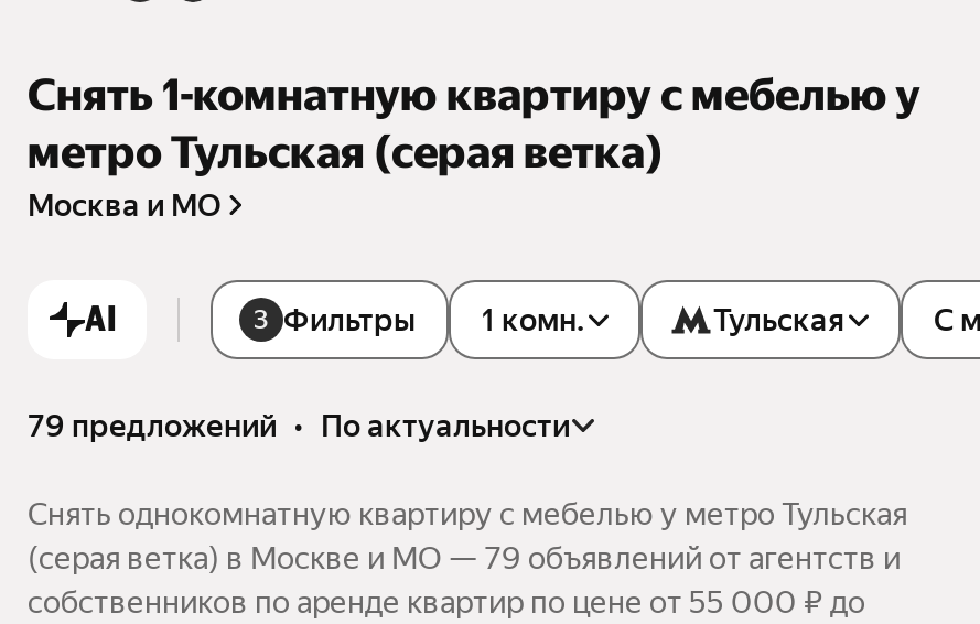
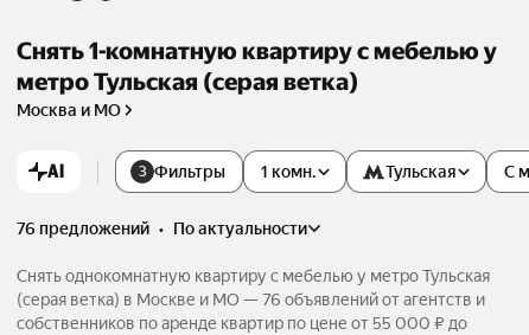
[28,408,570,444] 79 предложений • по актуальности -> [17,219,307,238] 76 предложений • по актуальности
[28,541,901,576] (серая ветка) в Москве и МО — 79 объявлений от агентств и -> [17,290,485,309] (серая ветка) в Москве и МО — 76 объявлений от агентств и

